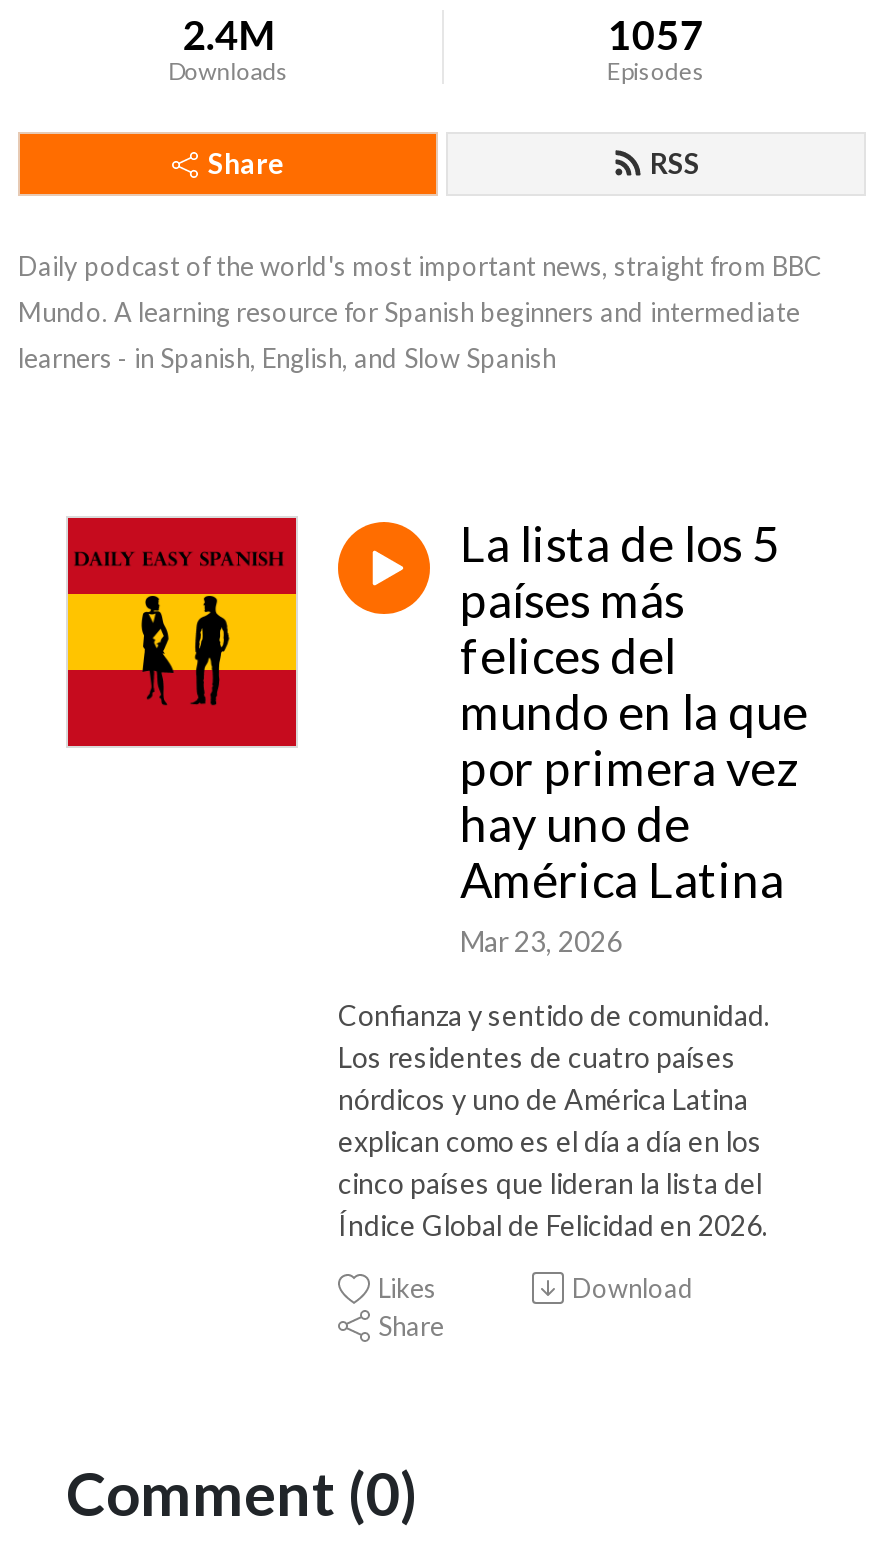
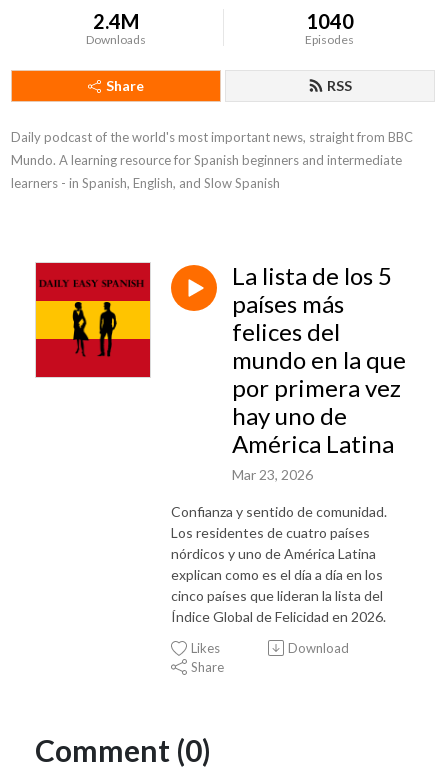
[608,10,704,58] 1057 -> [306,9,354,33] 1040

